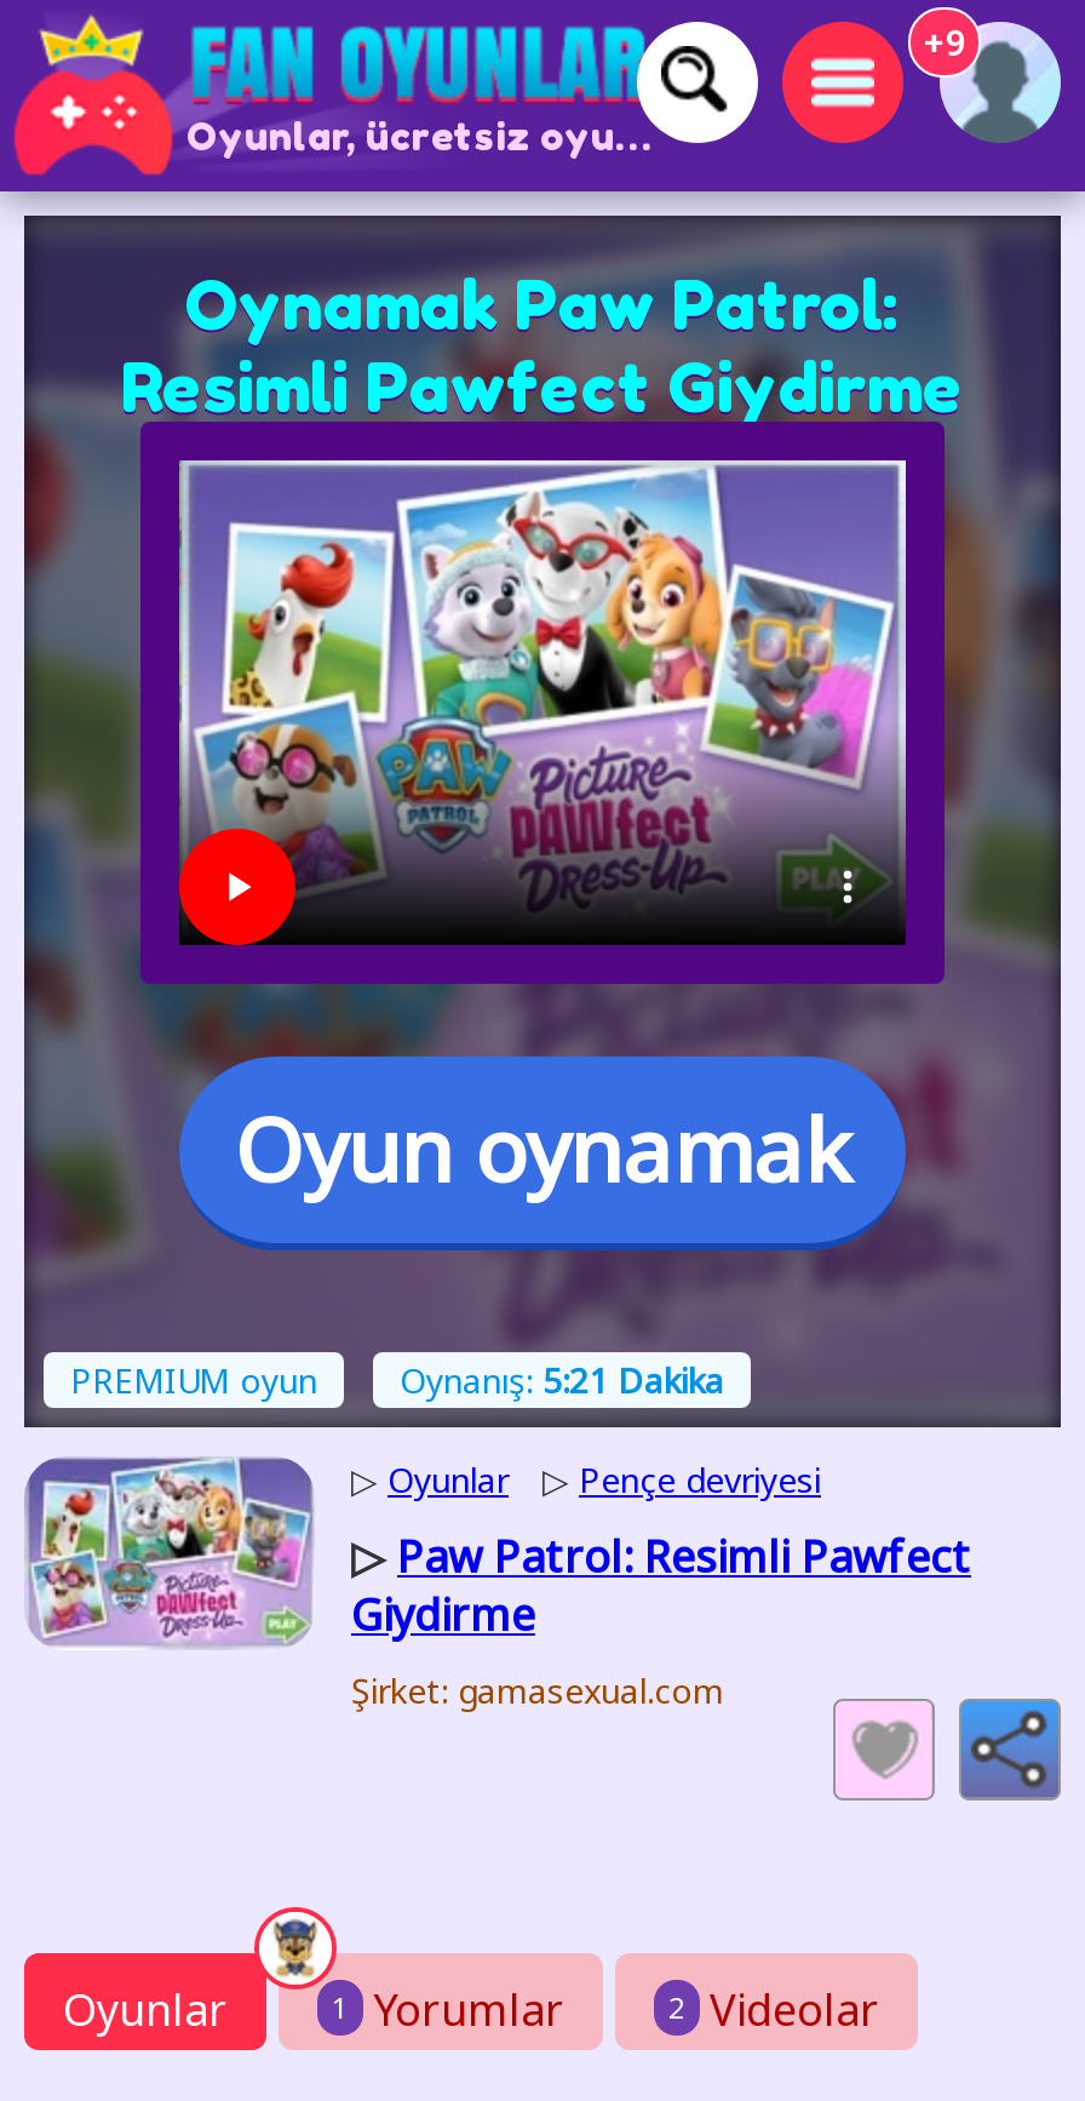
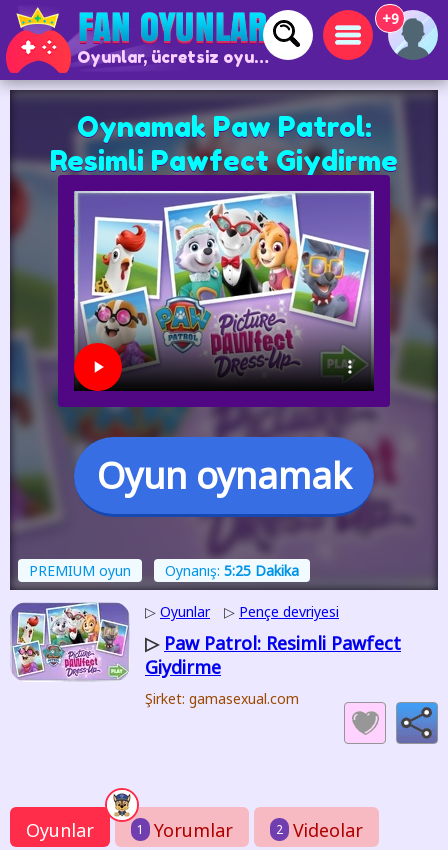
[400,1357,724,1403] Oynanış: 5:21 Dakika -> [165,561,299,580] Oynanış: 5:25 Dakika

